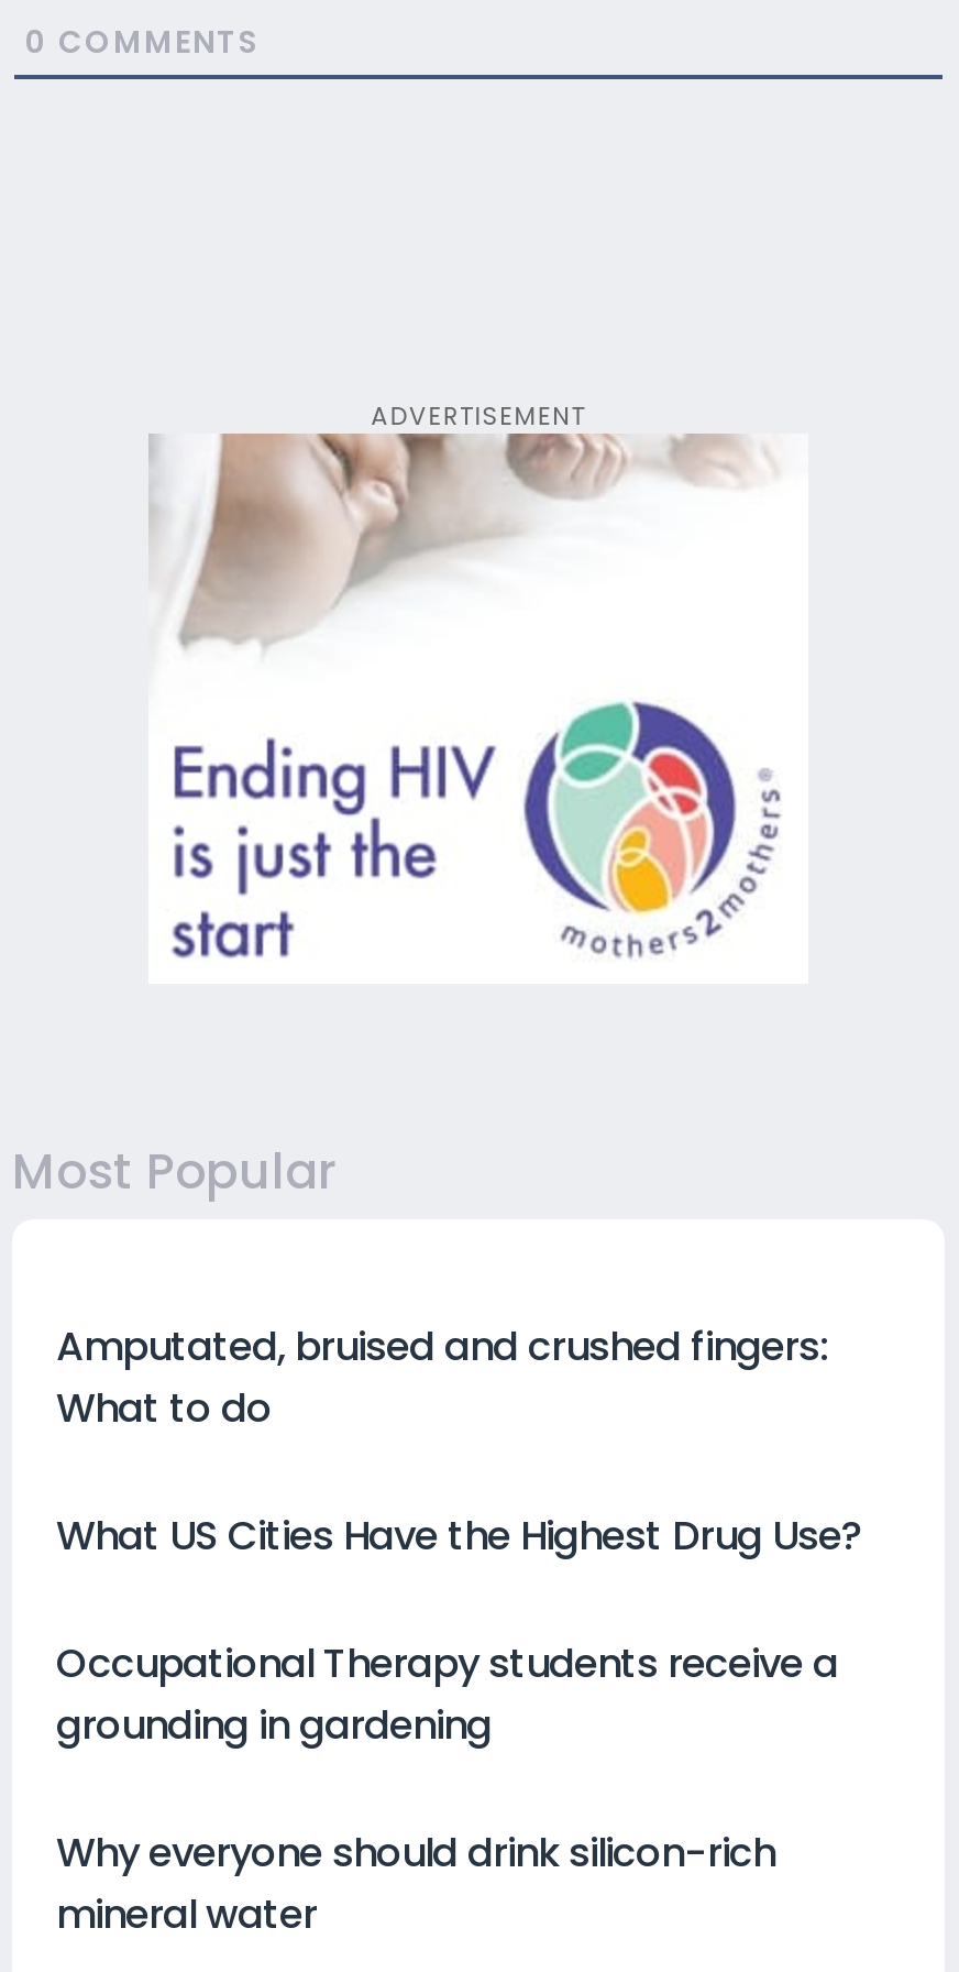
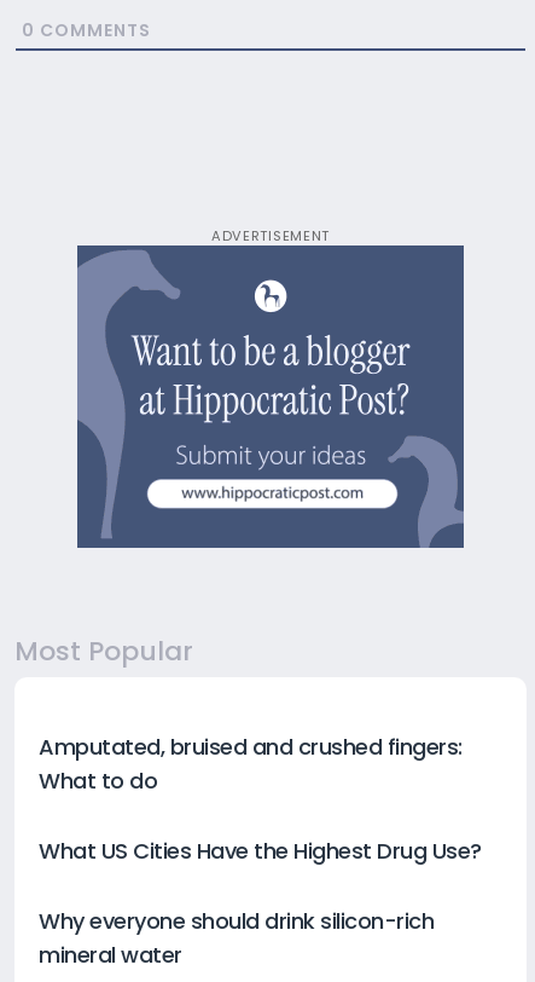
[126,431,830,984] [image] -> [76,244,465,549] [image]
[56,1636,838,1753] Occupational Therapy students receive a | grounding in gardening -> none

